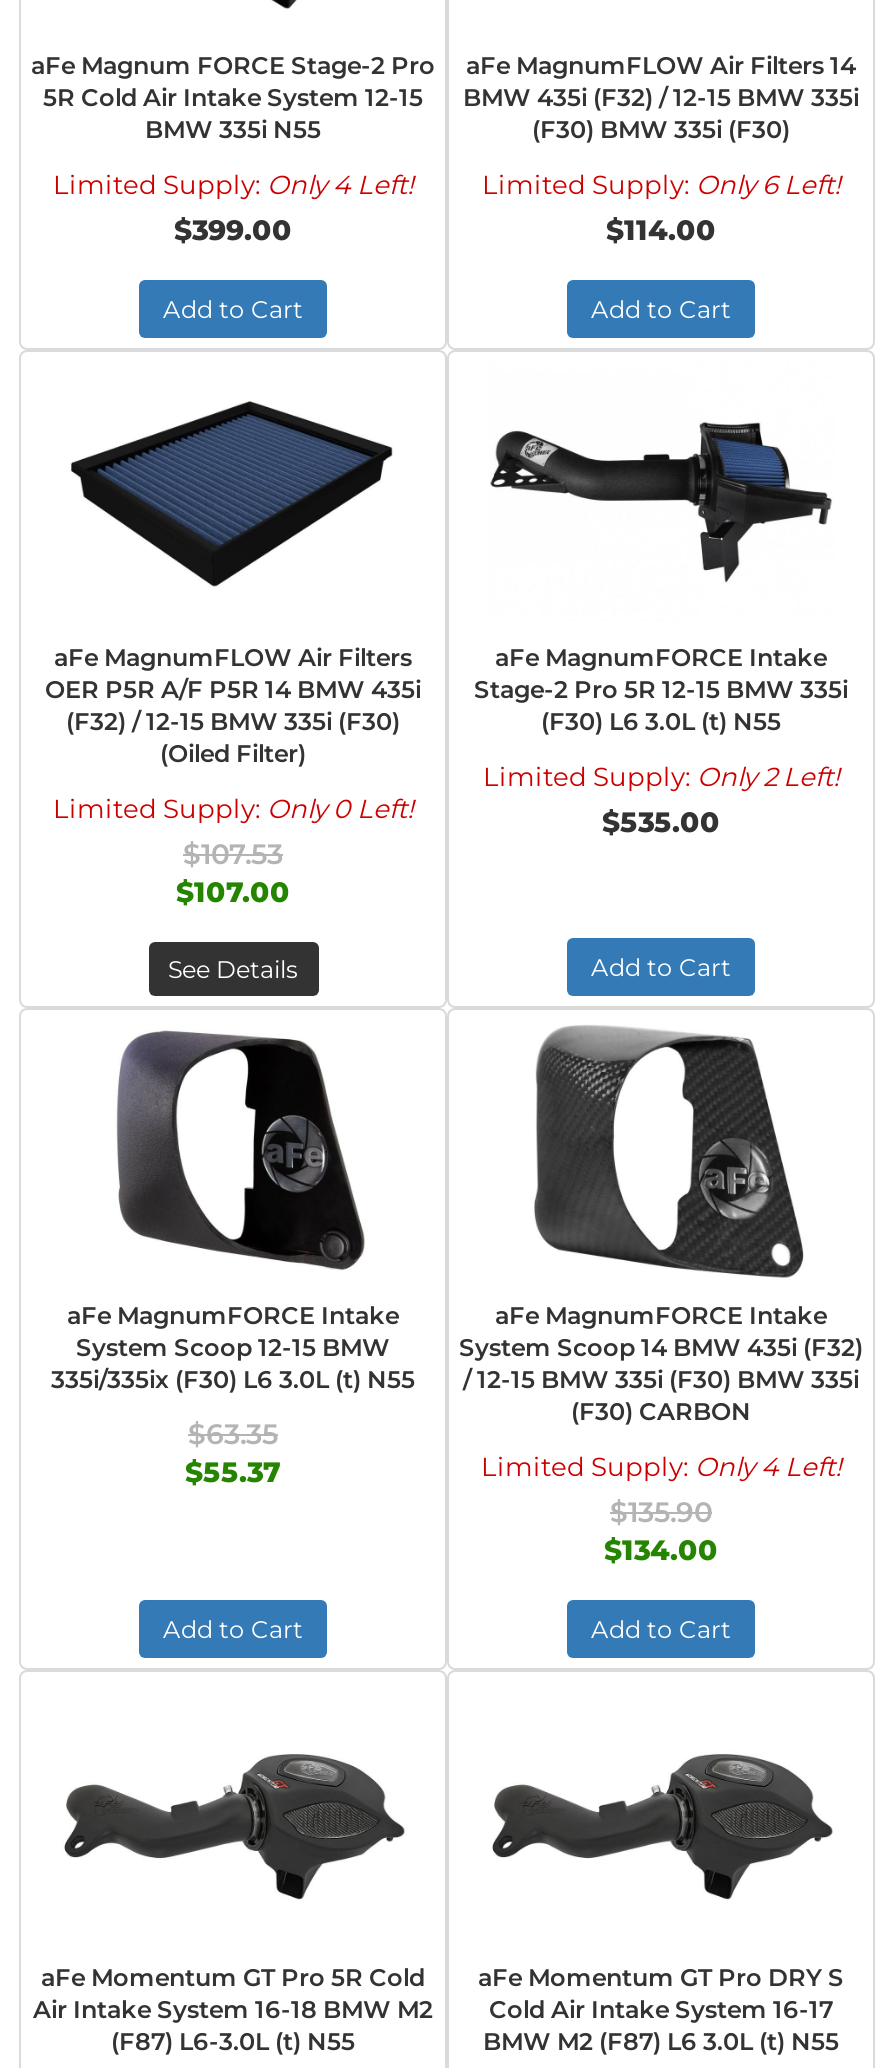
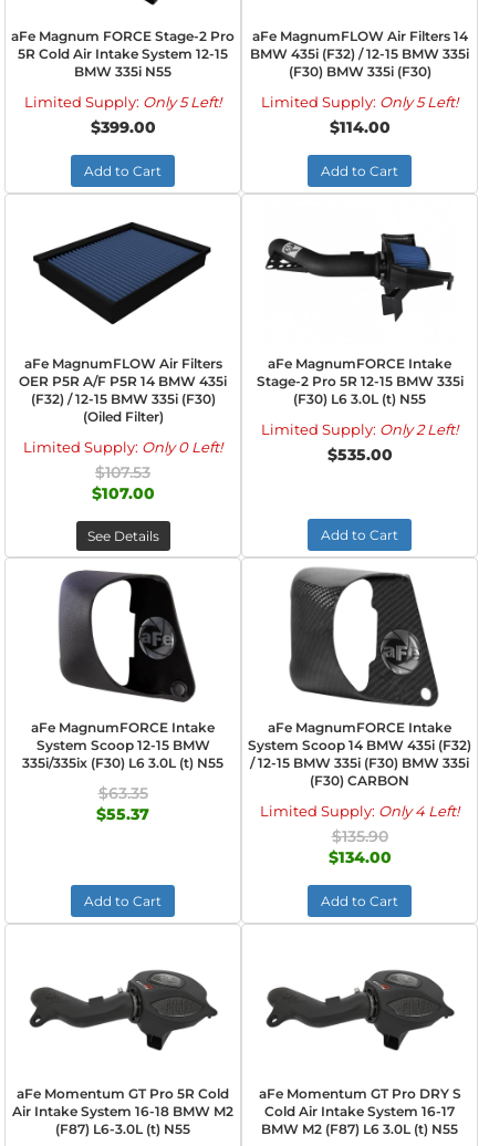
[53,168,413,200] Limited Supply: Only 4 Left! -> [24,93,221,111] Limited Supply: Only 5 Left!
[482,168,840,200] Limited Supply: Only 6 Left! -> [261,93,458,111] Limited Supply: Only 5 Left!

